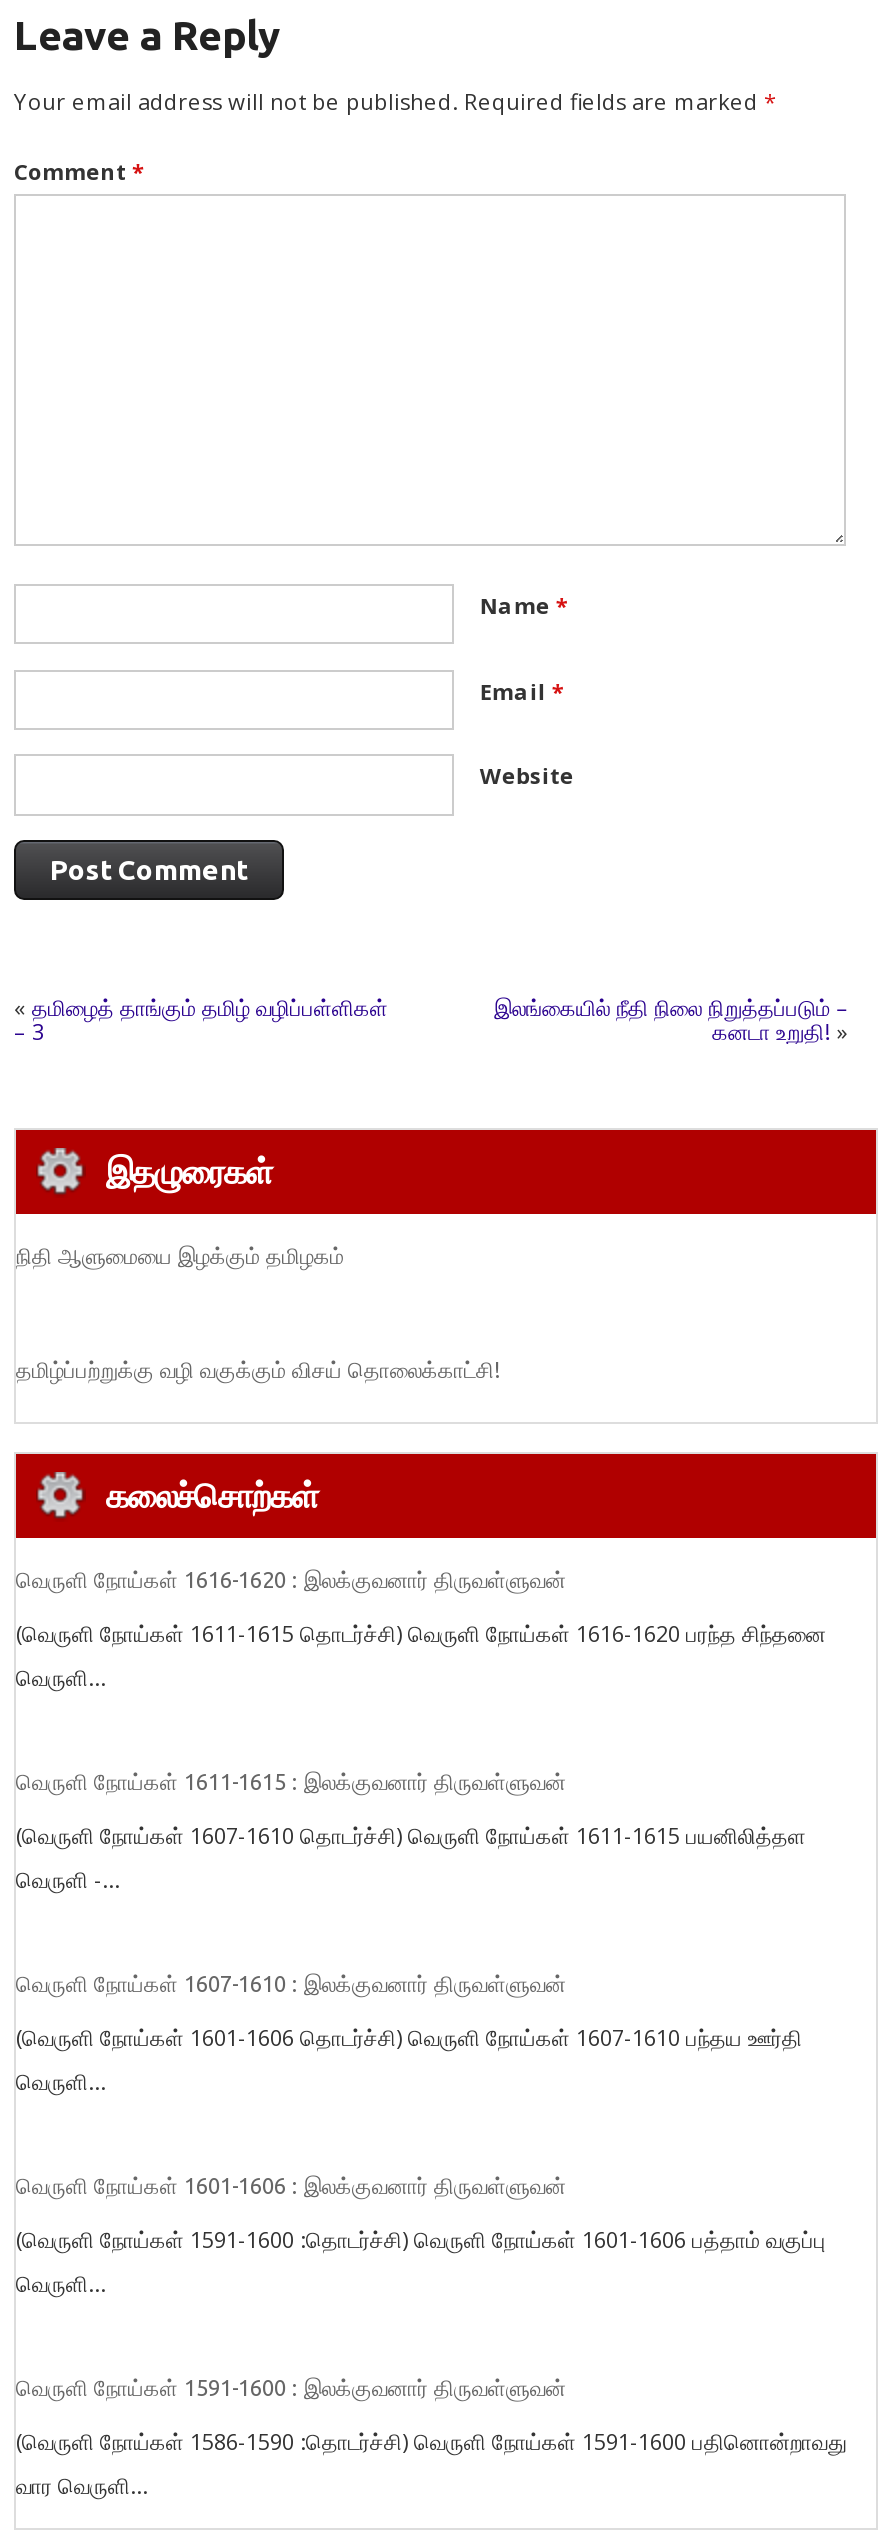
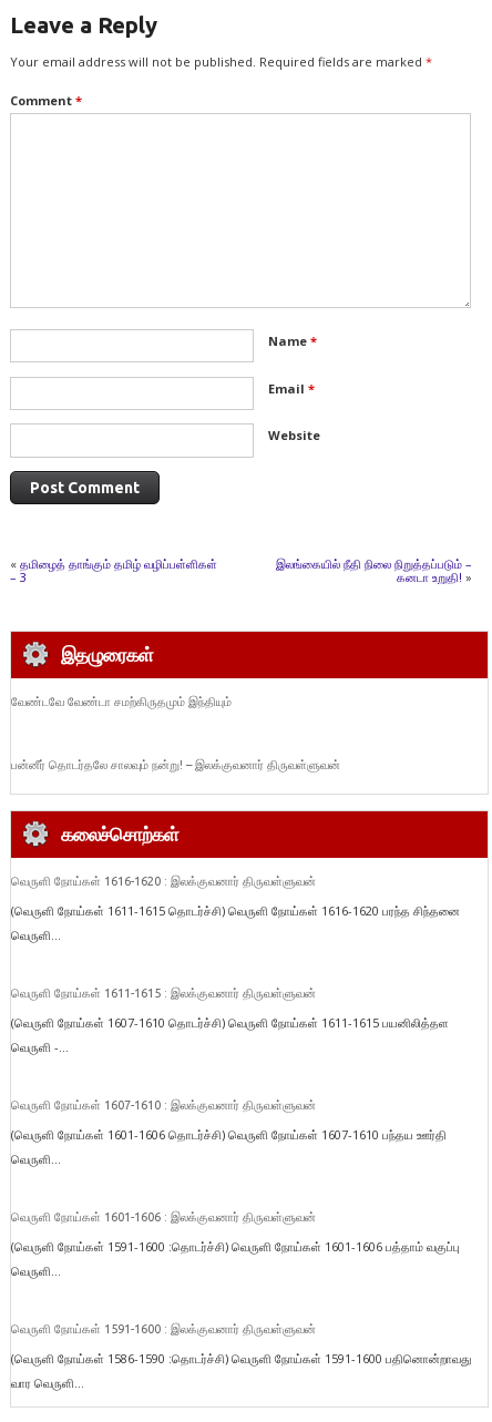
[16,1244,344,1268] நிதி ஆளுமையை இழக்கும் தமிழகம் -> [11,695,232,708] வேண்டவே வேண்டா சமற்கிருதமும் இந்தியும்
[16,1358,500,1382] தமிழ்ப்பற்றுக்கு வழி வகுக்கும் விசய் தொலைக்காட்சி! -> [11,758,340,771] பன்னீர் தொடர்தலே சாலவும் நன்று! – இலக்குவனார் திருவள்ளுவன்

